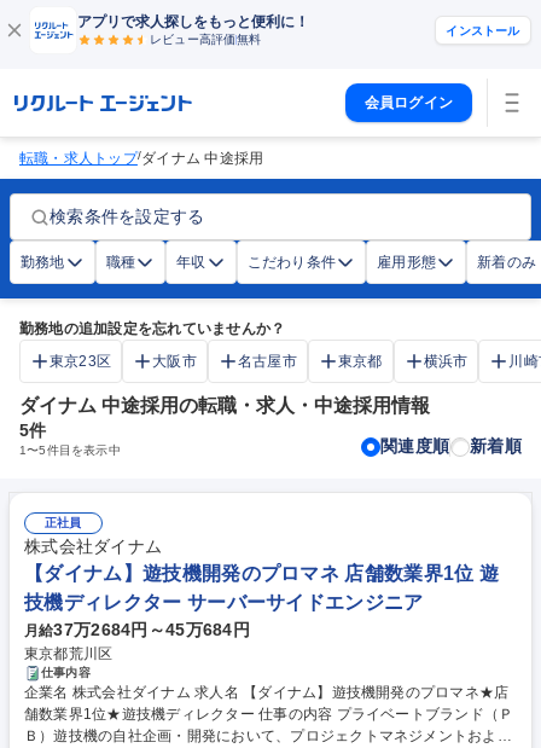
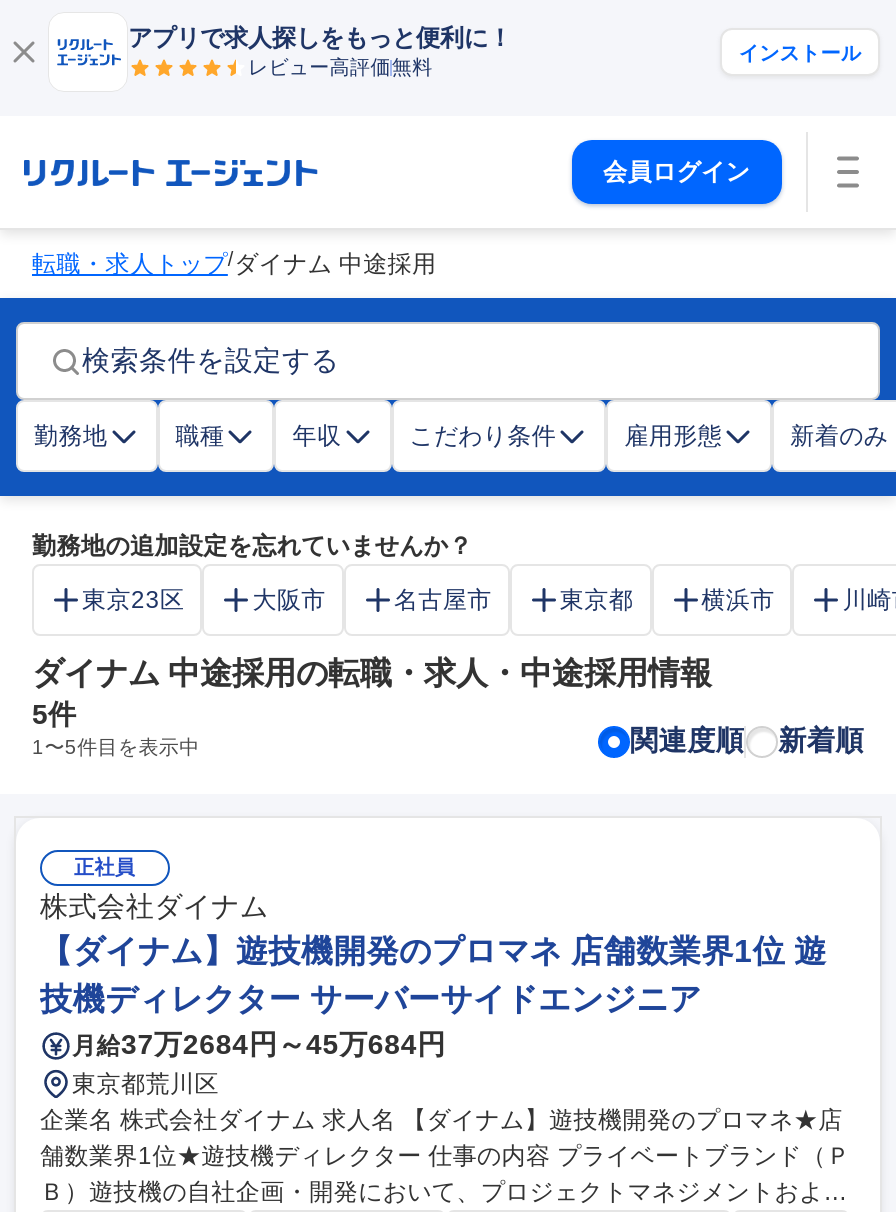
[41,666,90,679] 仕事内容 -> none

